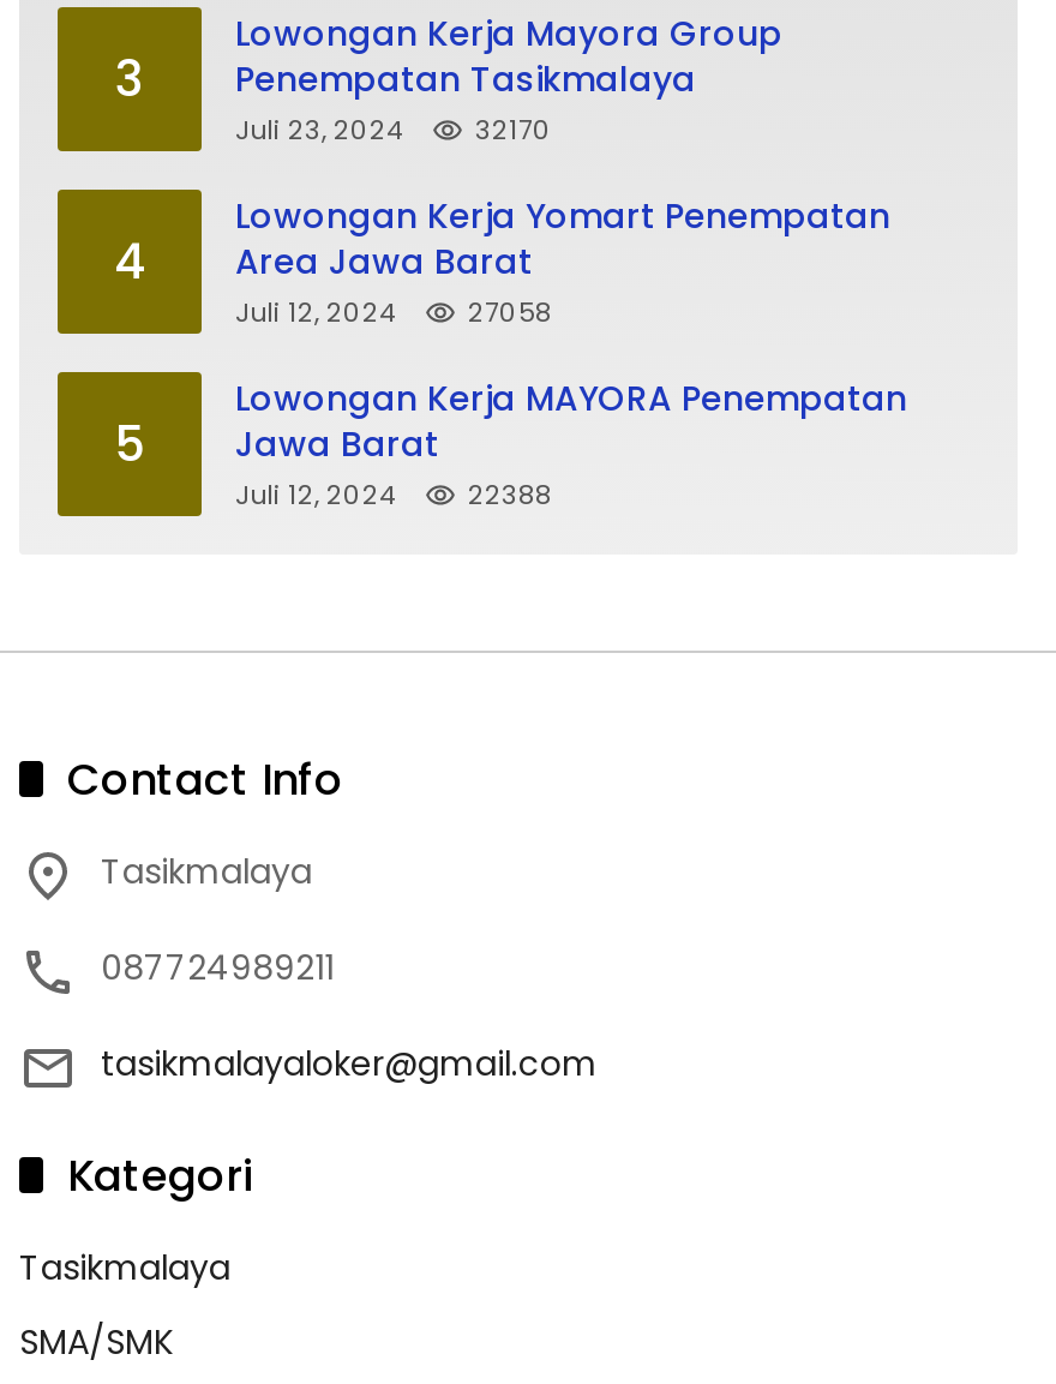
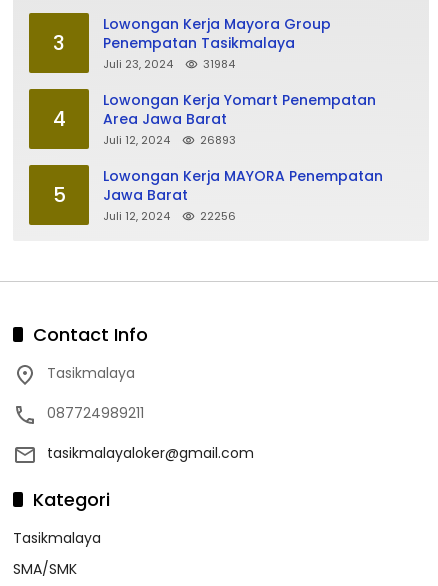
[235,112,552,150] Juli 23, 2024 32170 -> [103,56,235,72] Juli 23, 2024 31984
[235,294,552,333] Juli 12, 2024 27058 -> [103,132,236,148] Juli 12, 2024 26893
[235,477,552,515] Juli 12, 2024 22388 -> [103,208,236,224] Juli 12, 2024 22256

